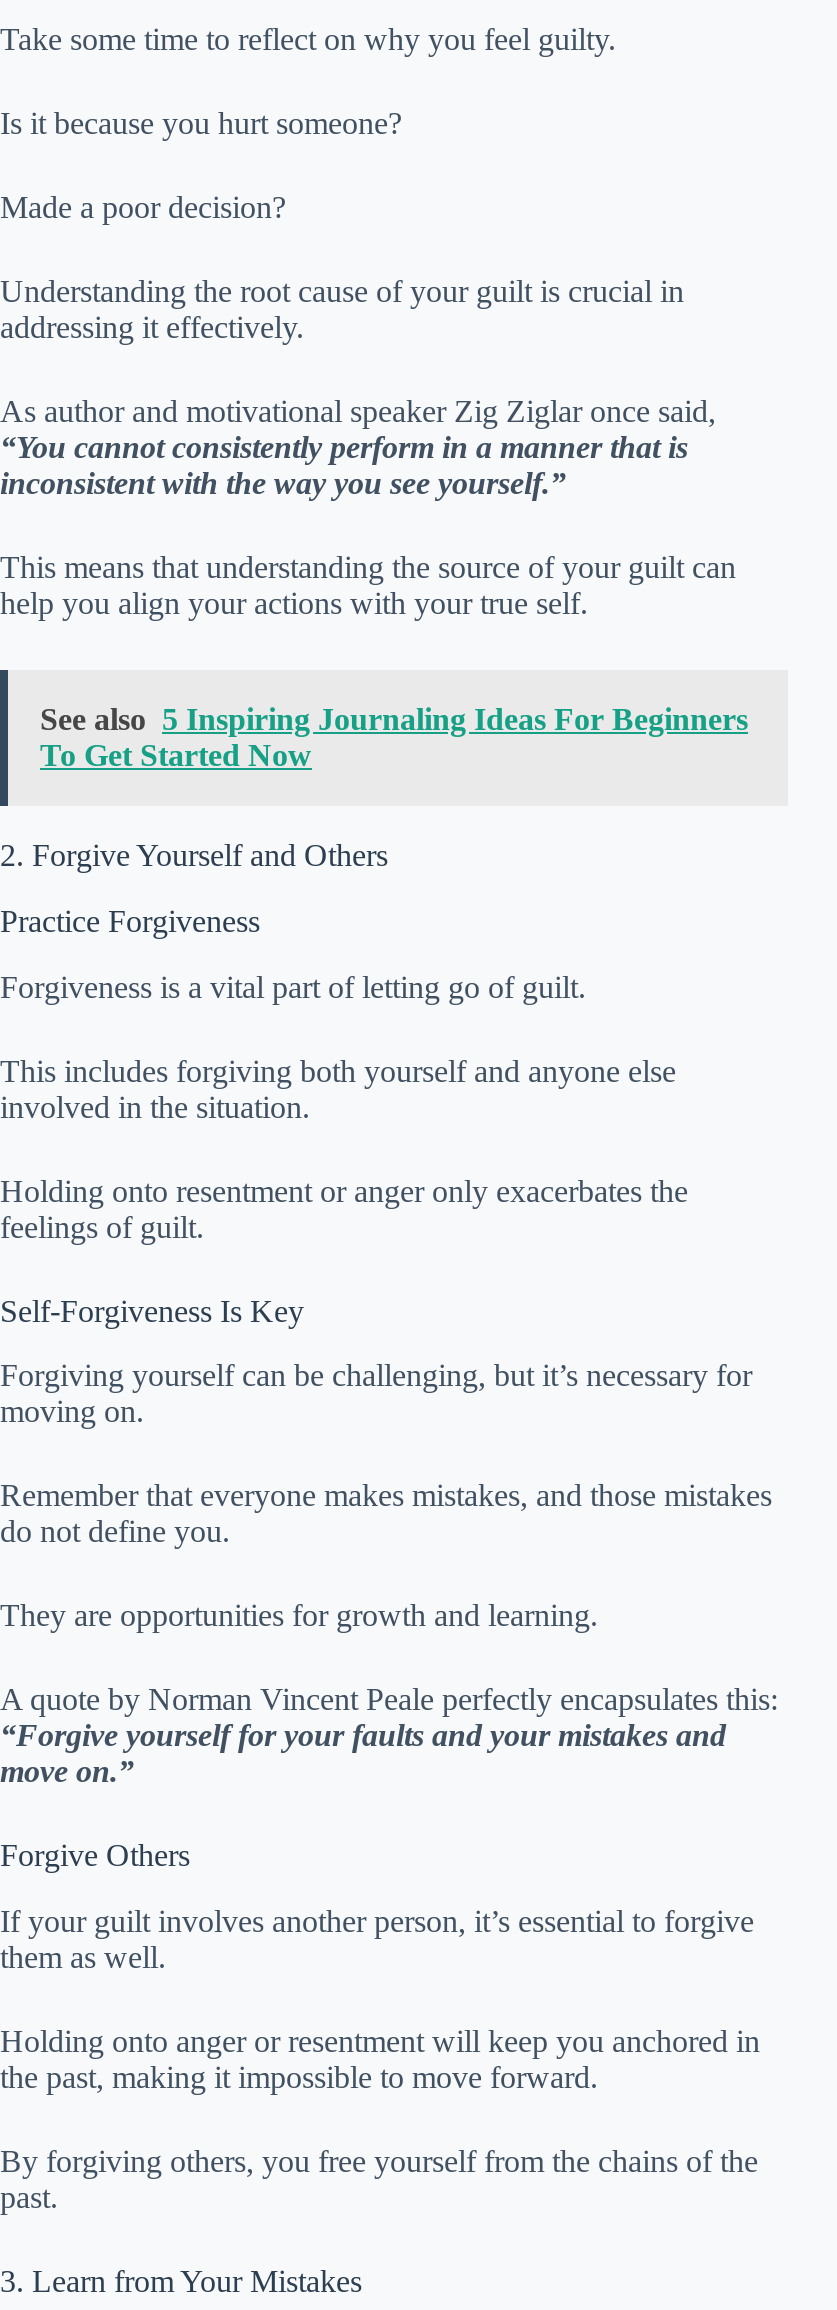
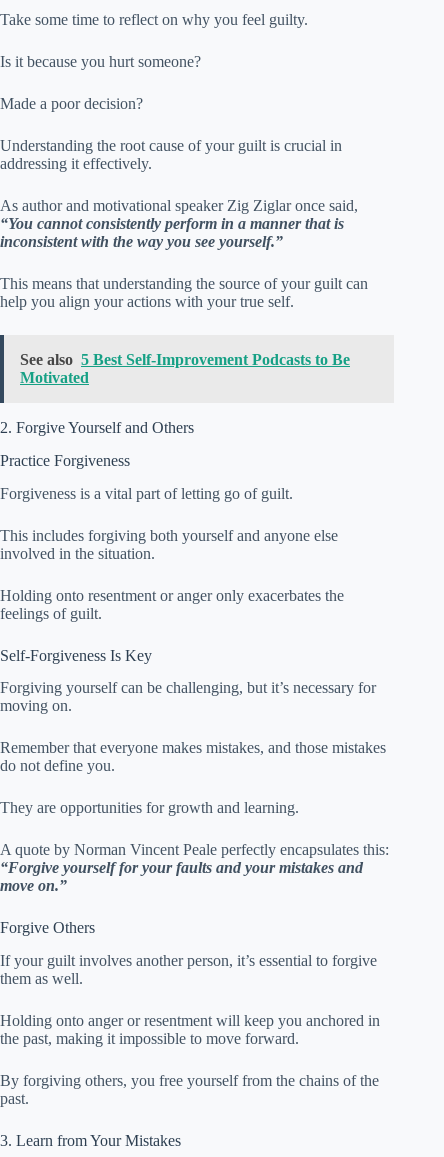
[40,702,748,772] See also 5 Inspiring Journaling Ideas For Beginners | To Get Started Now -> [20,351,350,386] See also 5 Best Self-Improvement Podcasts to Be | Motivated

